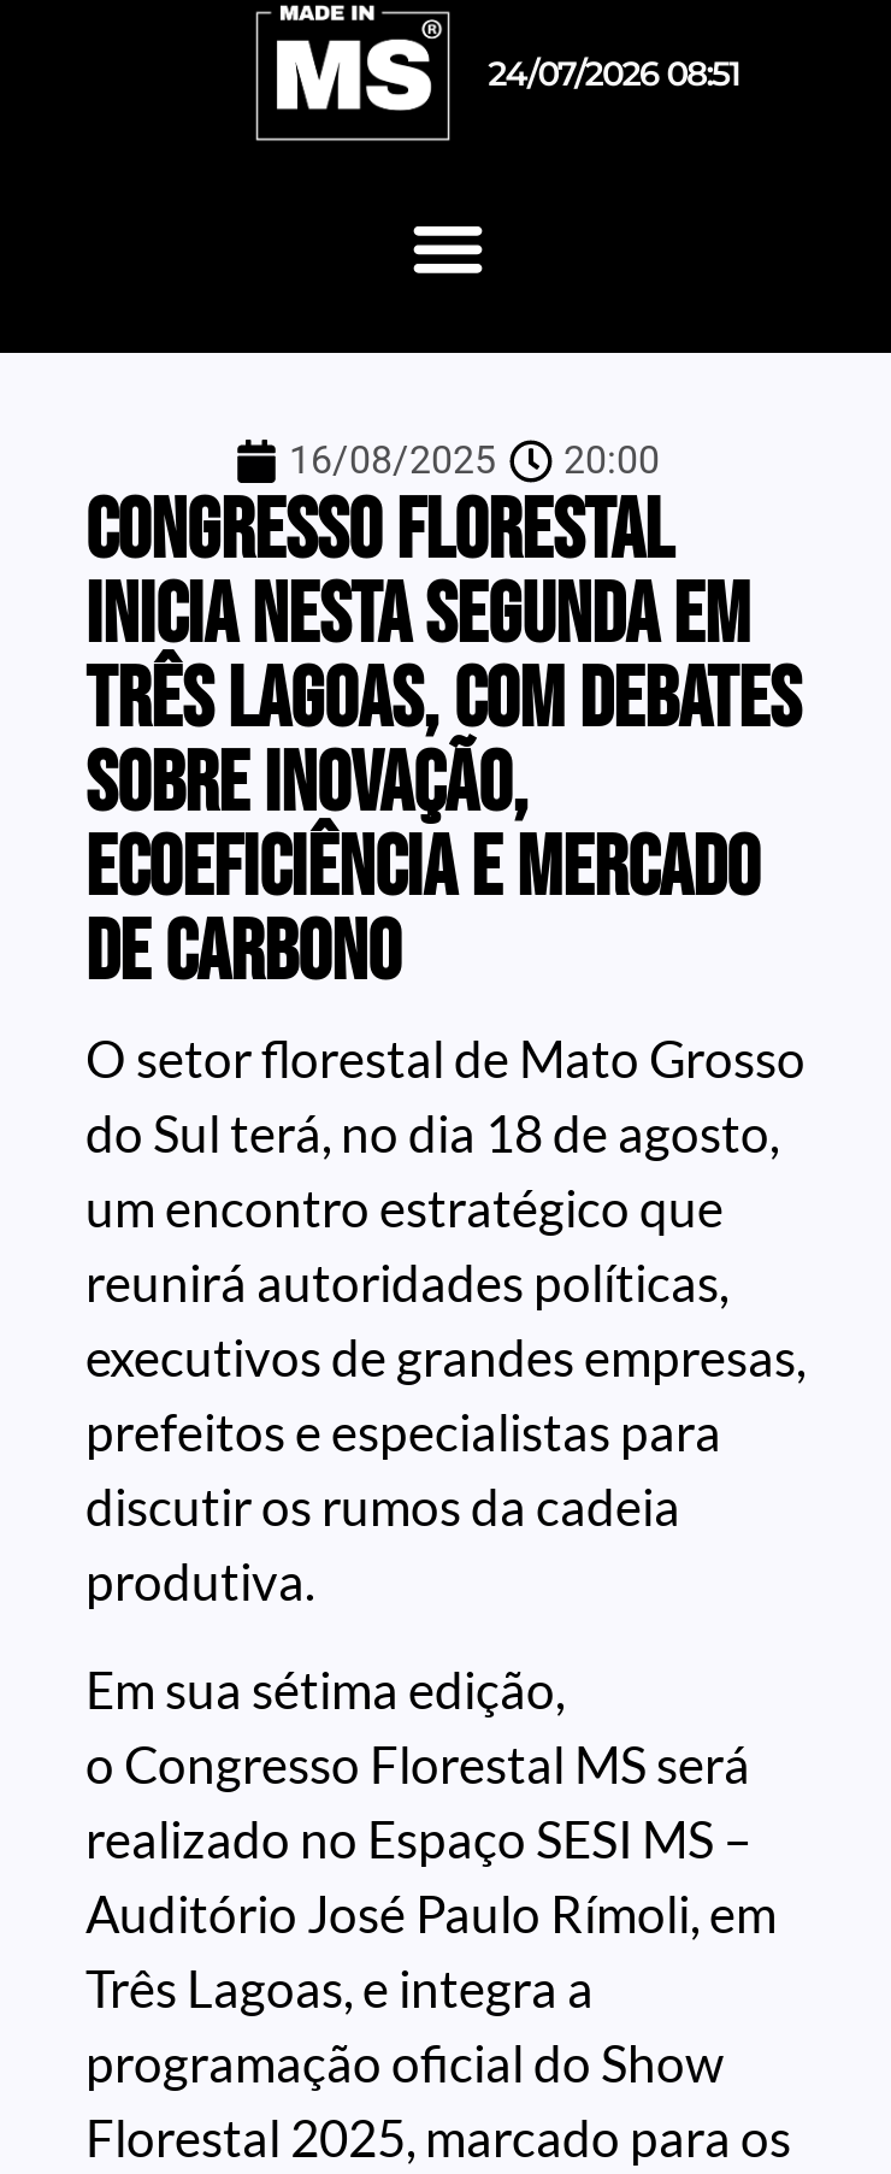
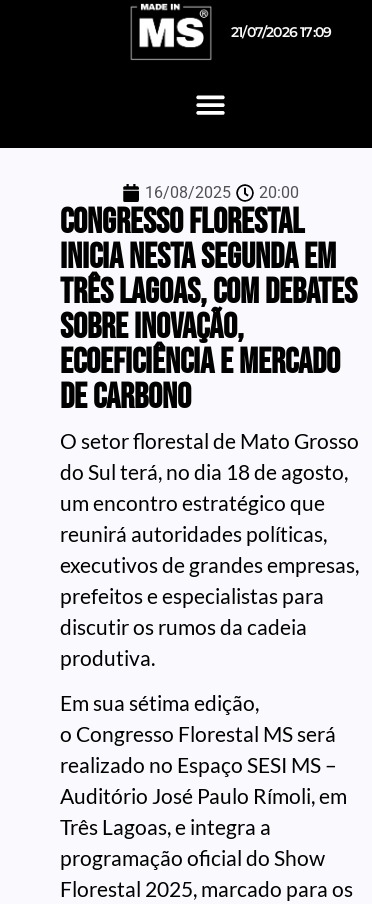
[488,52,739,95] 24/07/2026 08:51 -> [231,23,331,41] 21/07/2026 17:09

